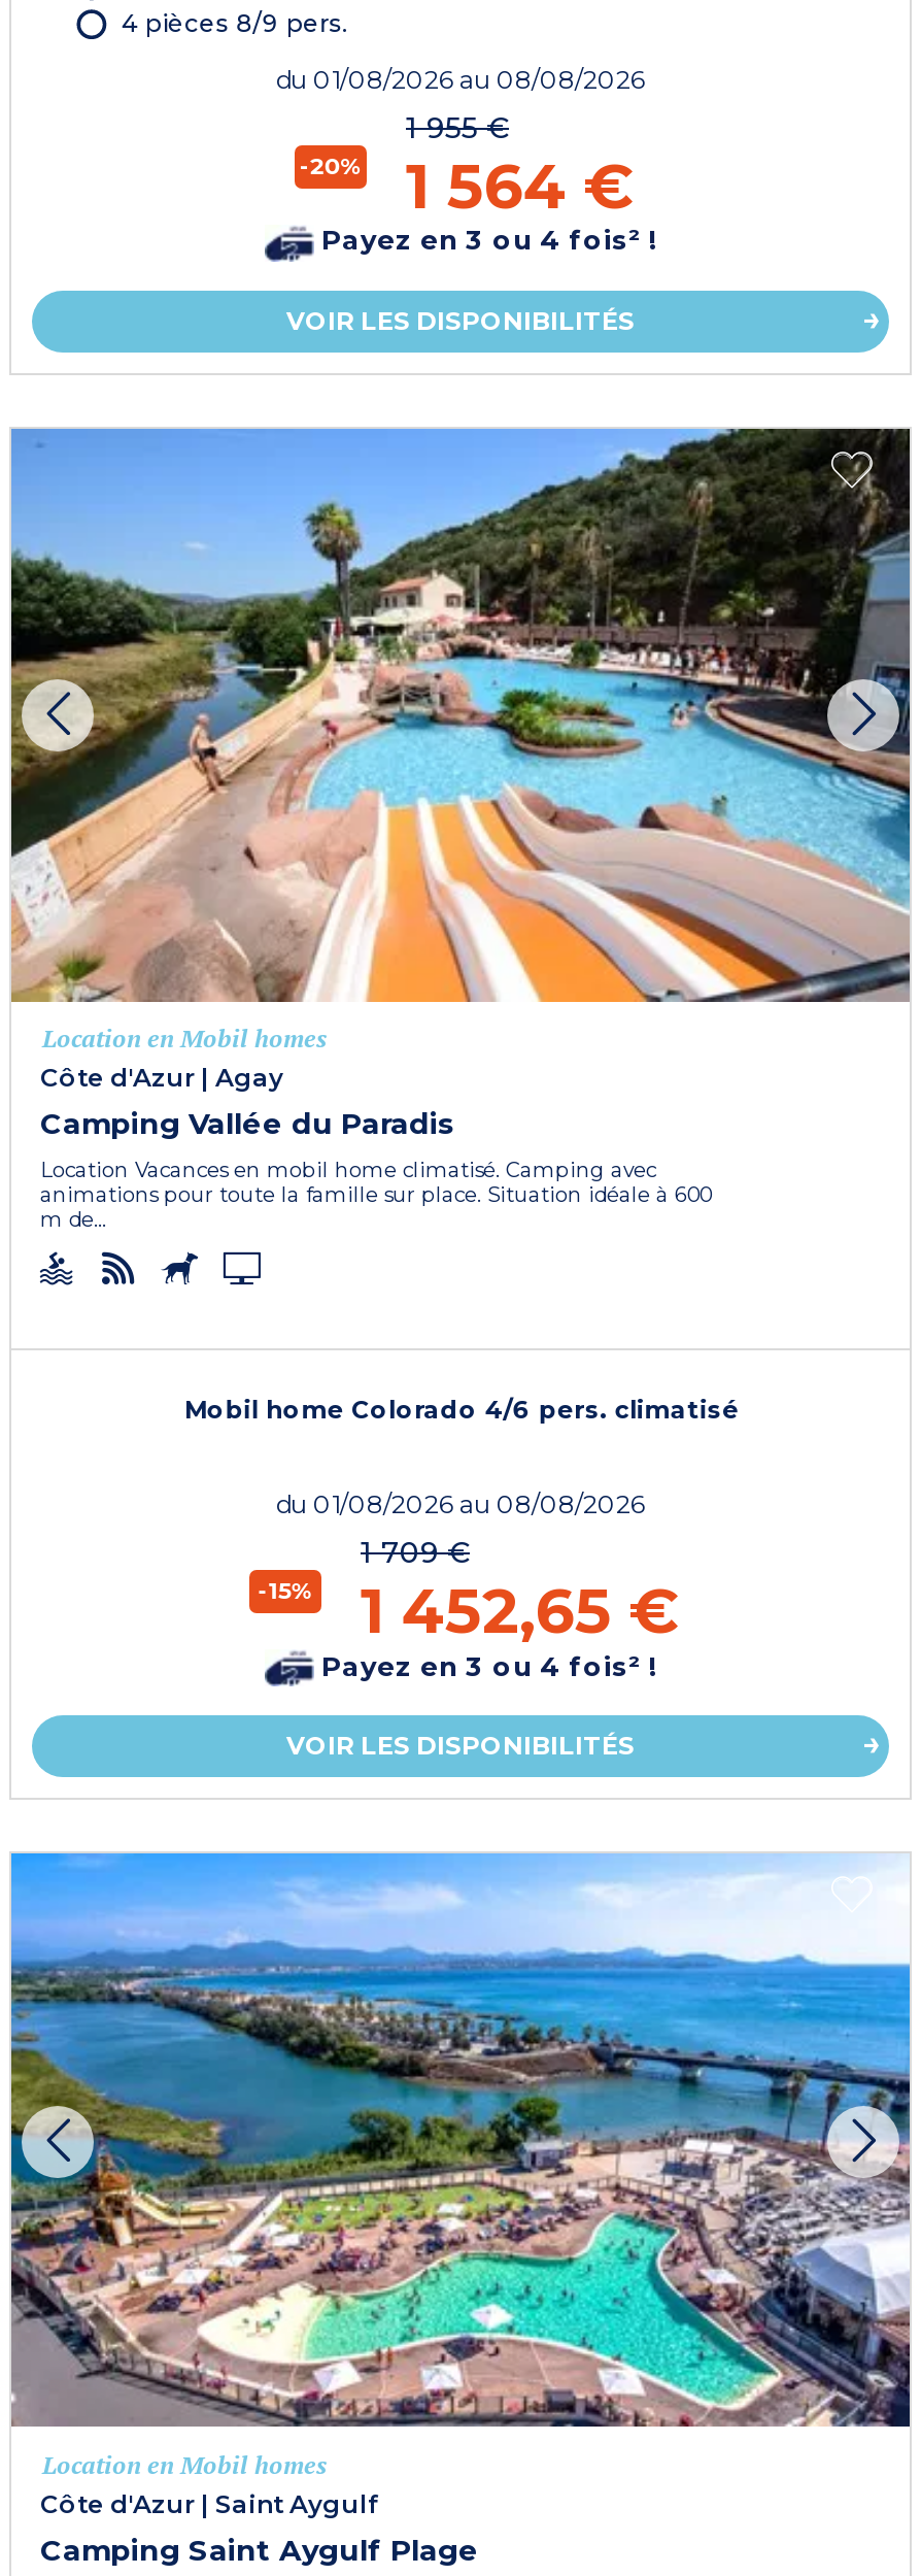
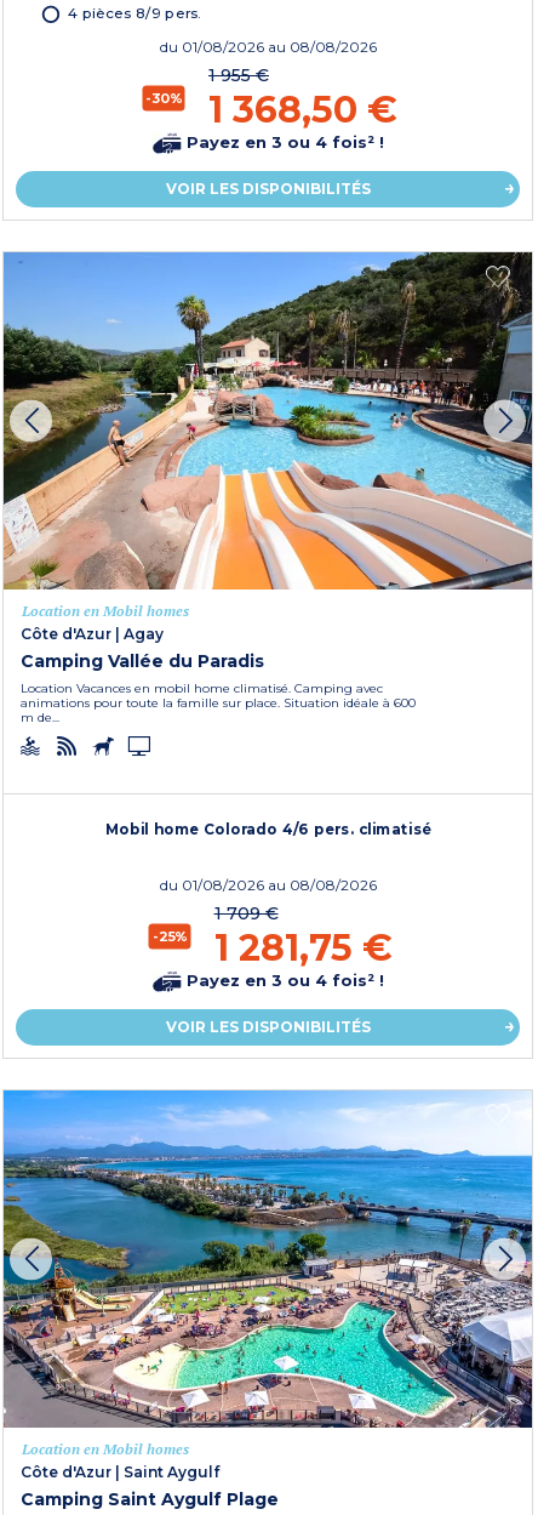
[299,153,361,180] -20% -> [145,90,182,106] -30%
[406,148,635,225] 1 564 € -> [208,87,397,132] 1 368,50 €
[257,1578,312,1606] -15% -> [152,928,186,944] -25%
[361,1574,680,1650] 1 452,65 € -> [214,926,392,971] 1 281,75 €

